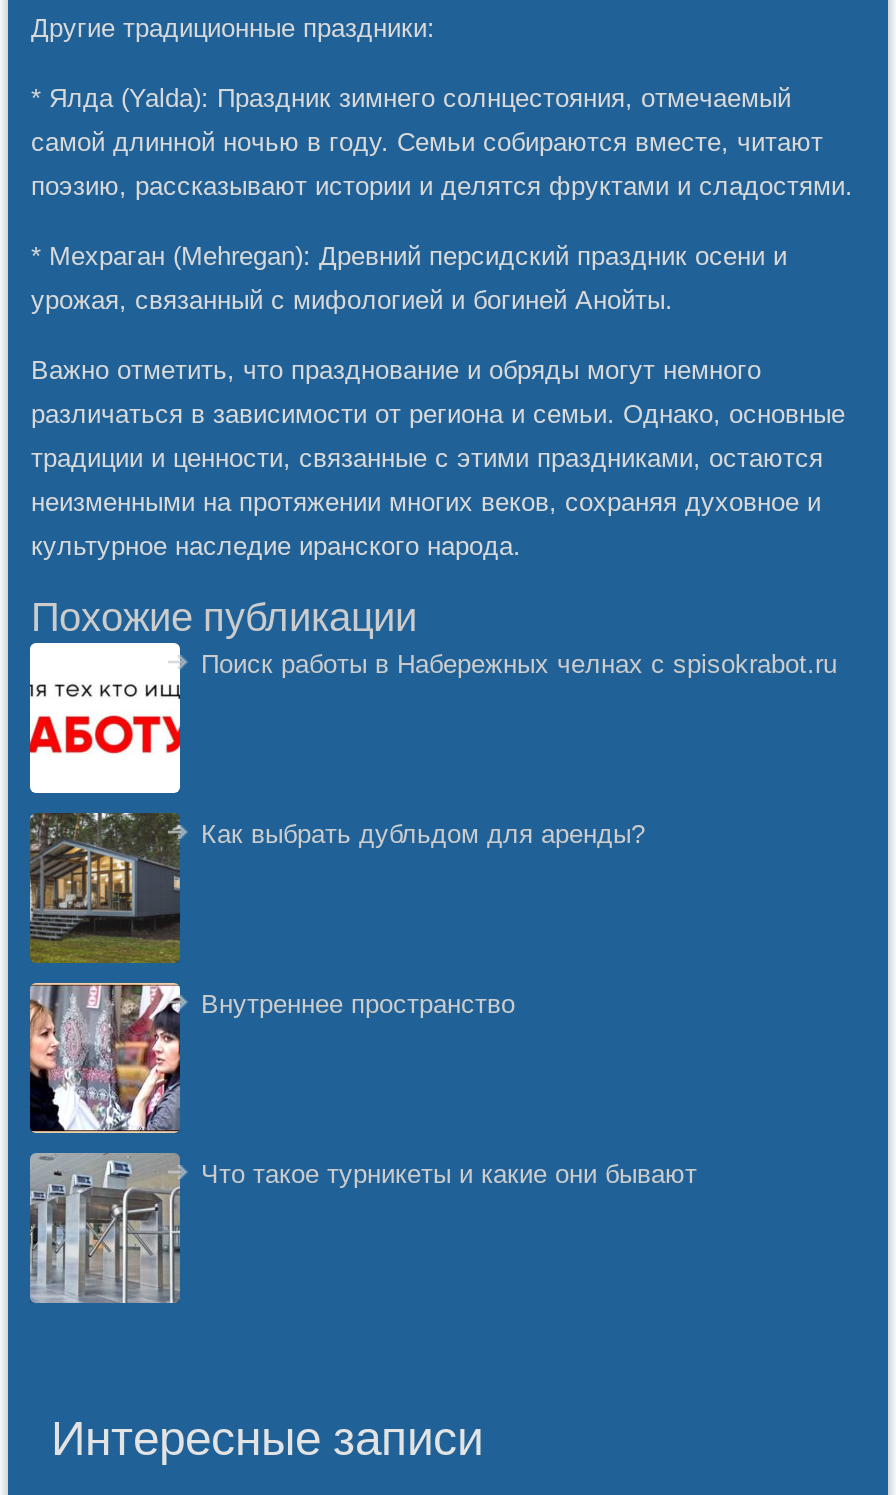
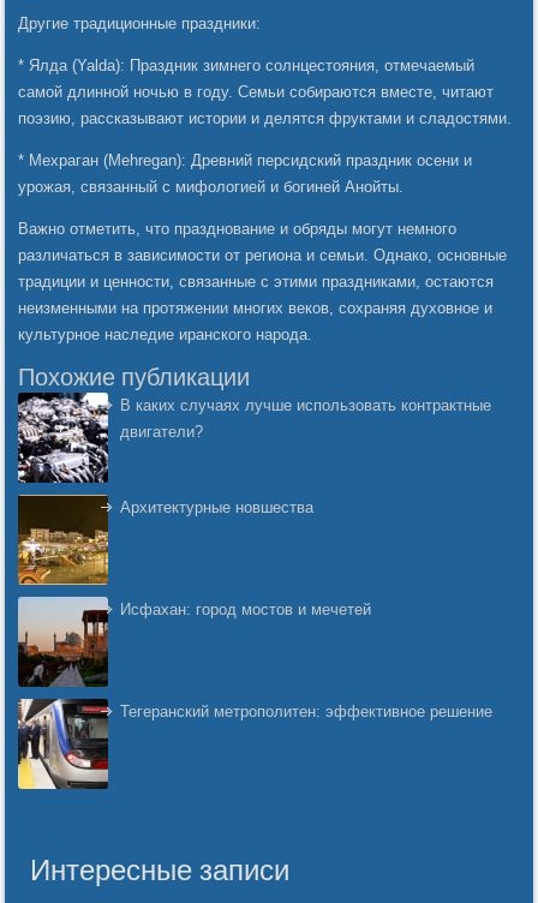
[28,645,837,795] [image] | Поиск работы в Набережных челнах с spisokrabot.ru -> [17,395,492,484] [image] | В каких случаях лучше использовать контрактные | двигатели?
[28,811,645,965] [image] | Как выбрать дубльдом для аренды? -> [17,494,314,586] [image] | Архитектурные новшества
[28,981,515,1135] [image] | Внутреннее пространство -> [17,597,372,688] [image] | Исфахан: город мостов и мечетей
[28,1151,697,1305] [image] | Что такое турникеты и какие они бывают -> [17,698,493,790] [image] | Тегеранский метрополитен: эффективное решение

